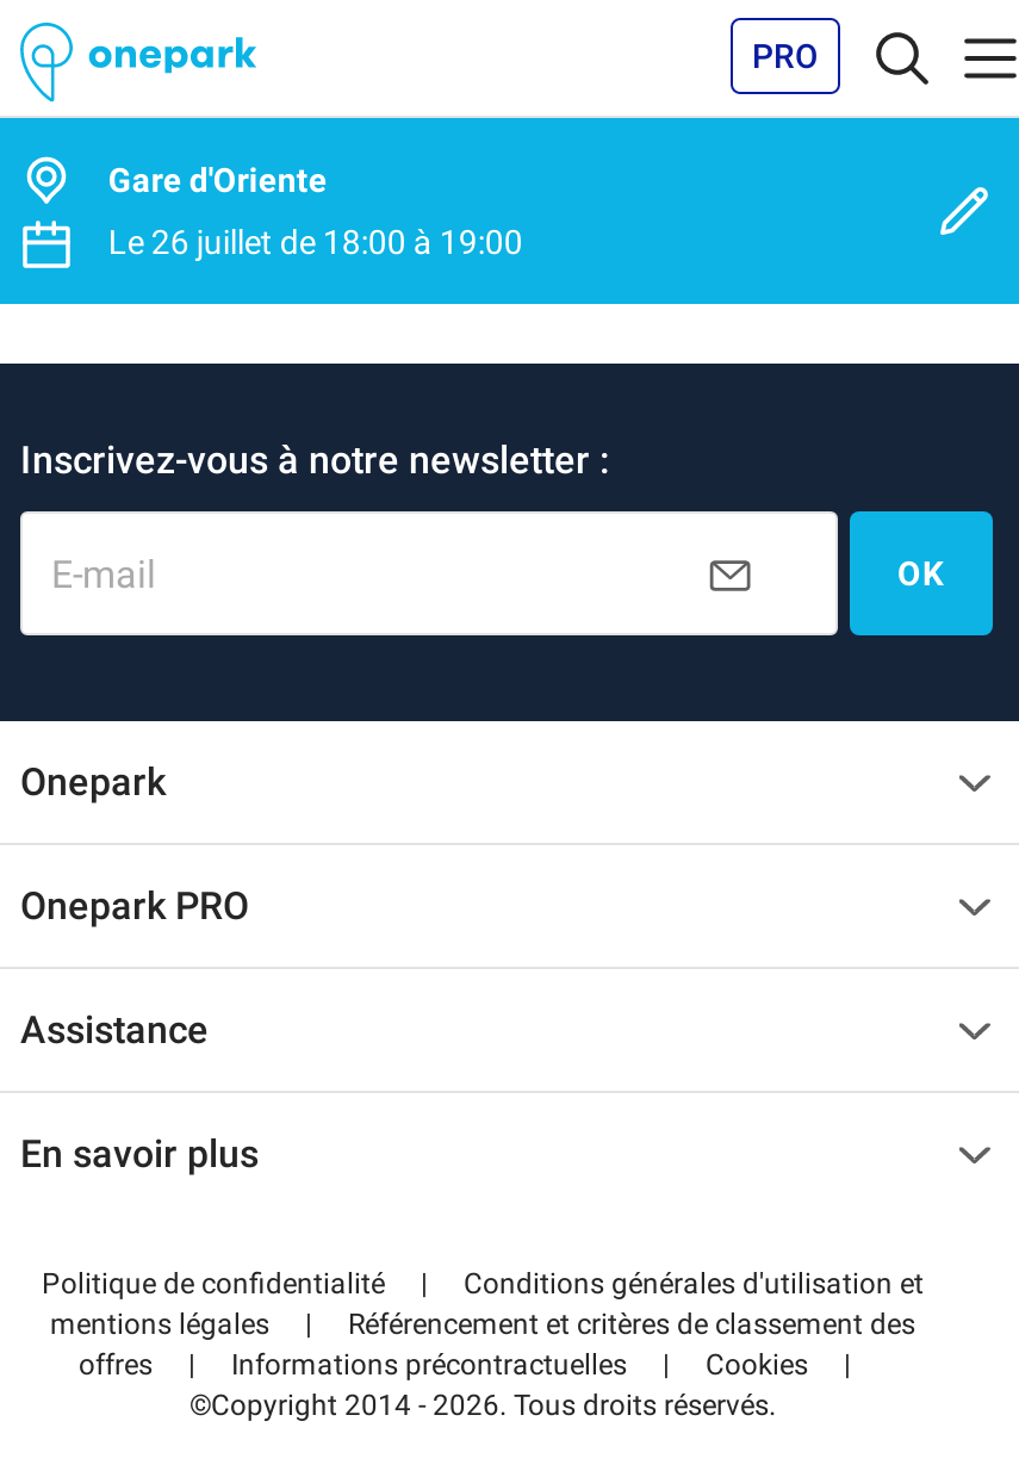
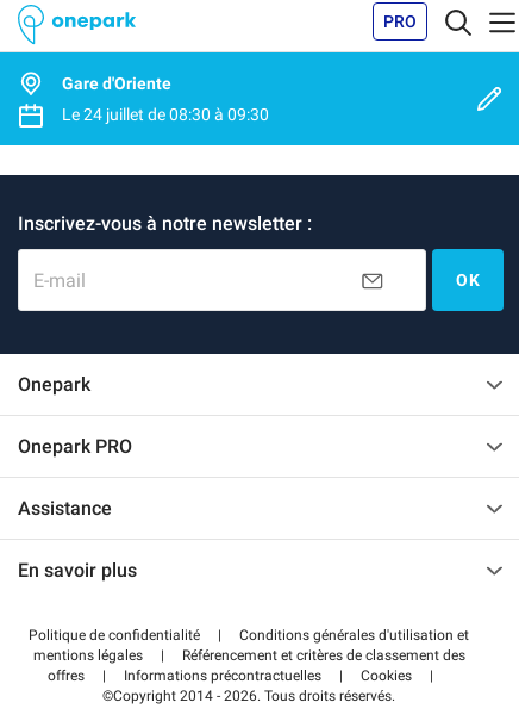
[108,223,523,261] Le 26 juillet de 18:00 à 19:00 -> [62,105,269,124] Le 24 juillet de 08:30 à 09:30

